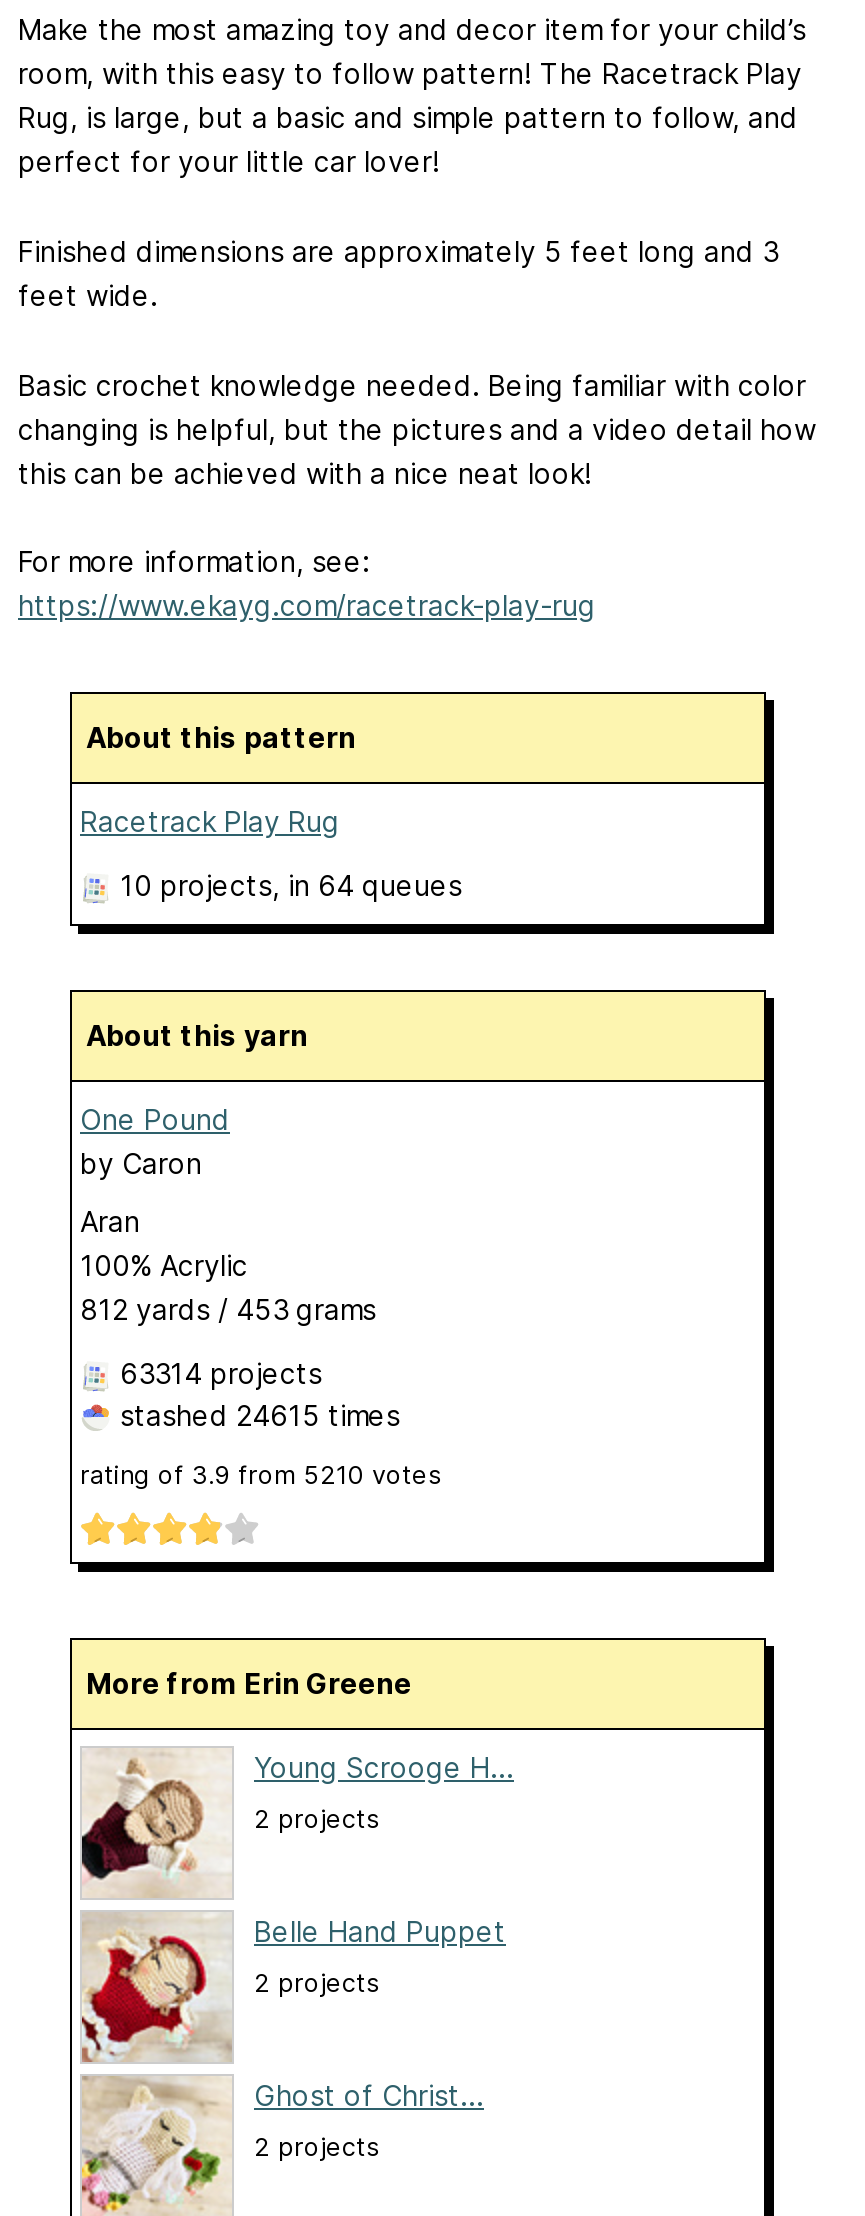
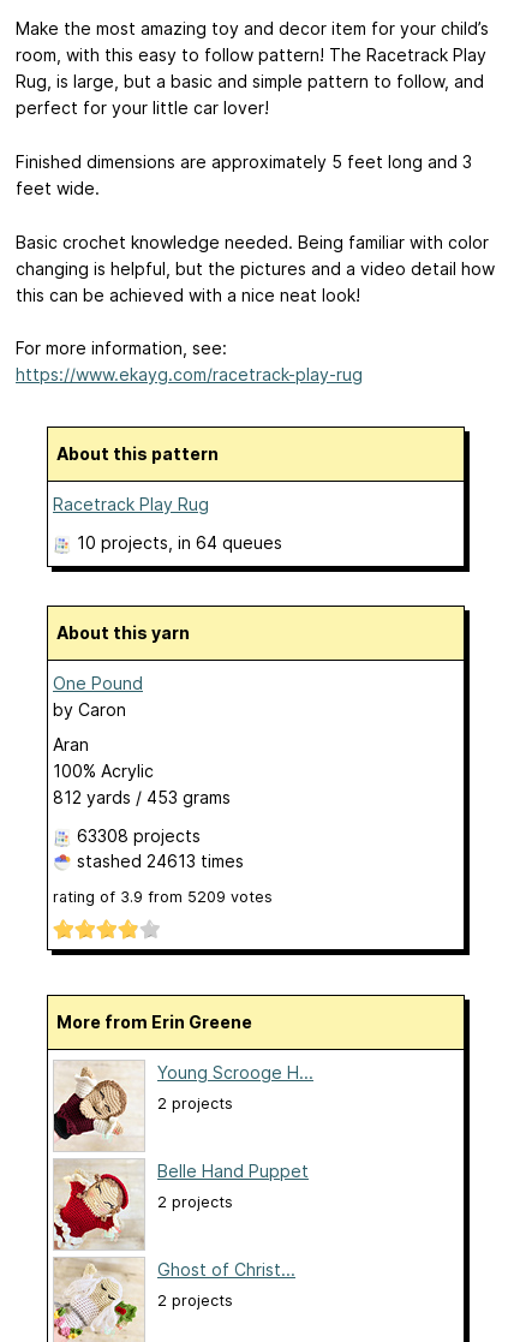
[120,1356,322,1390] 63314 projects -> [77,826,201,846] 63308 projects
[112,1398,400,1432] stashed 24615 times -> [72,851,244,871] stashed 24613 times
[80,1460,442,1490] rating of 3.9 from 5210 votes -> [53,888,273,906] rating of 3.9 from 5209 votes

